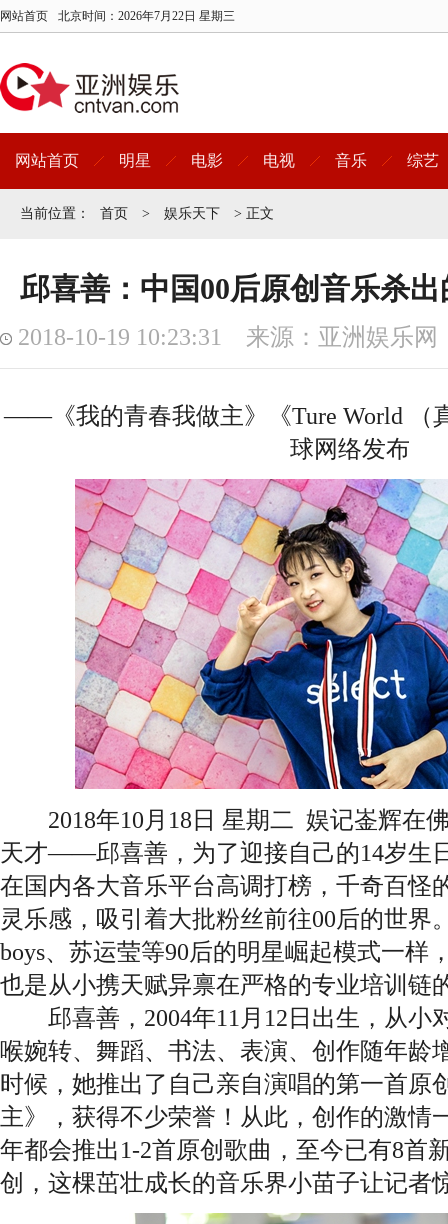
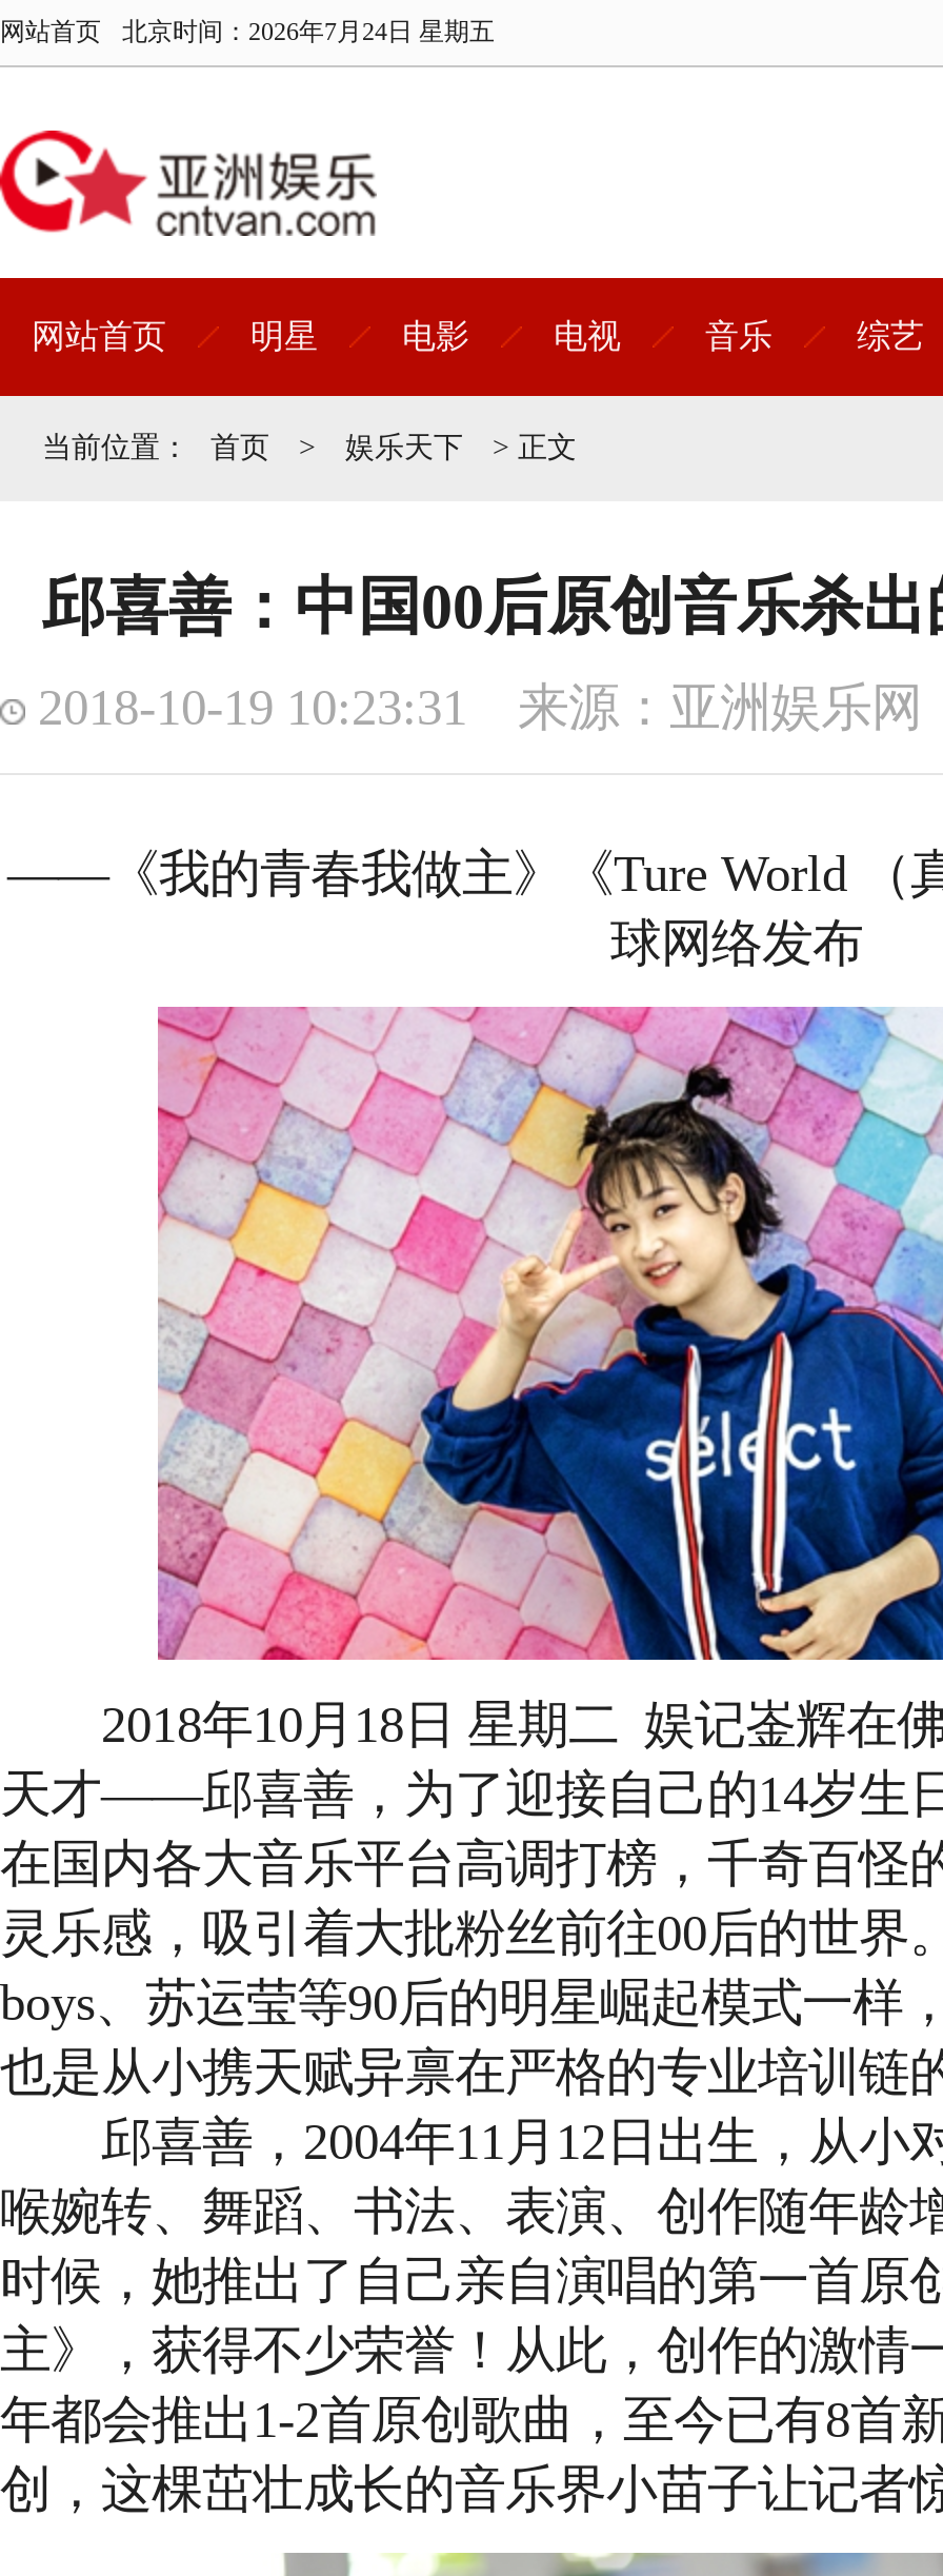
[58,9,235,23] 北京时间：2026年7月22日 星期三 -> [122,17,495,46] 北京时间：2026年7月24日 星期五

